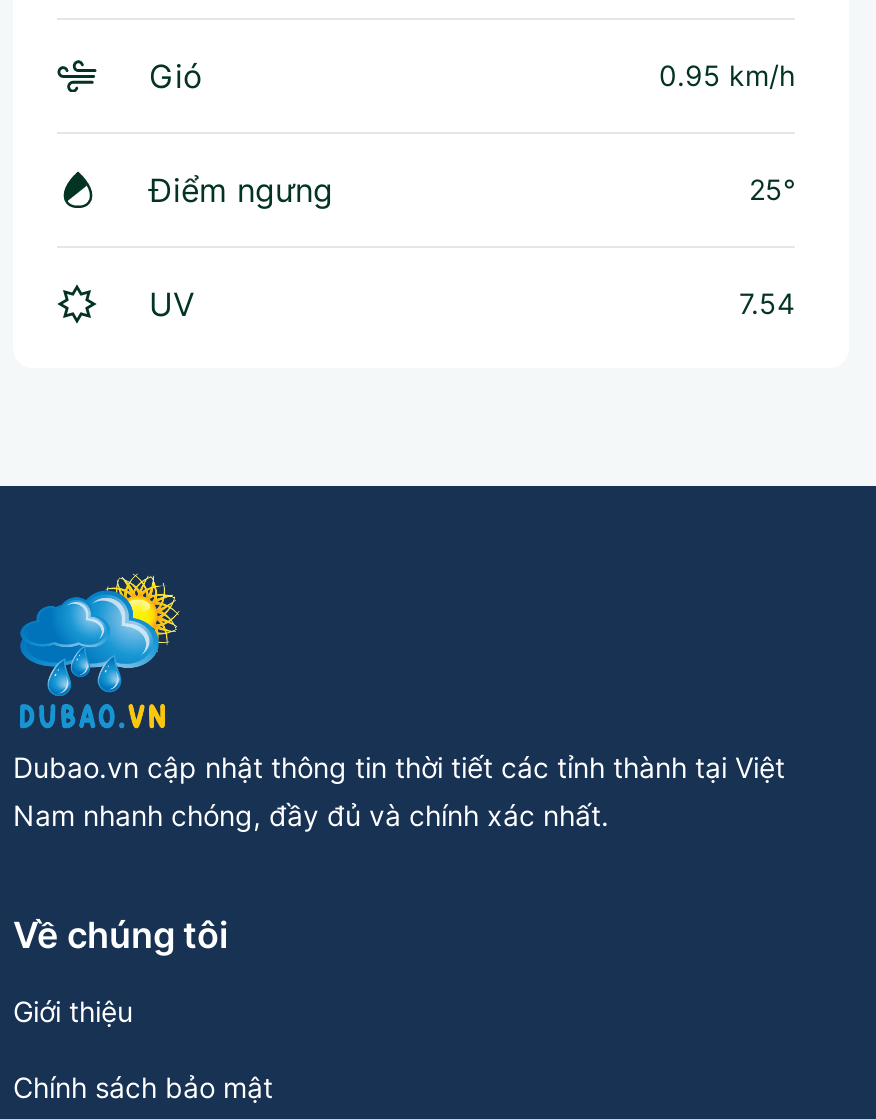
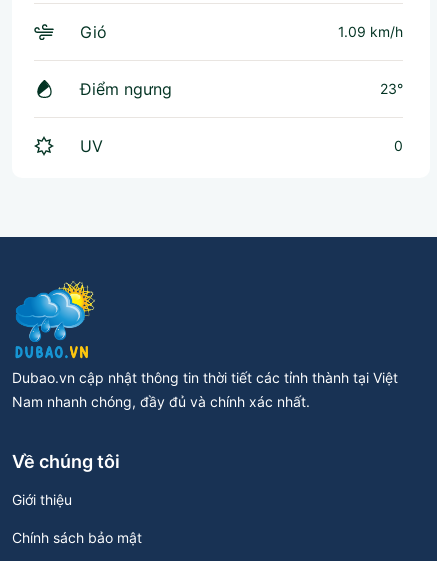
[659,58,795,92] 0.95 km/h -> [338,23,403,40] 1.09 km/h
[749,172,795,206] 25° -> [380,80,403,97] 23°
[739,286,795,320] 7.54 -> [394,137,403,154] 0

